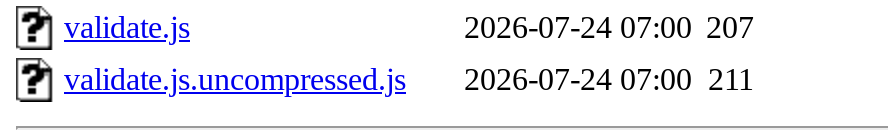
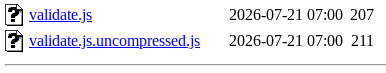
[464,11,754,45] 2026-07-24 07:00 207 -> [229,6,374,23] 2026-07-21 07:00 207
[64,63,754,97] validate.js.uncompressed.js 2026-07-24 07:00 211 -> [29,32,374,49] validate.js.uncompressed.js 2026-07-21 07:00 211

